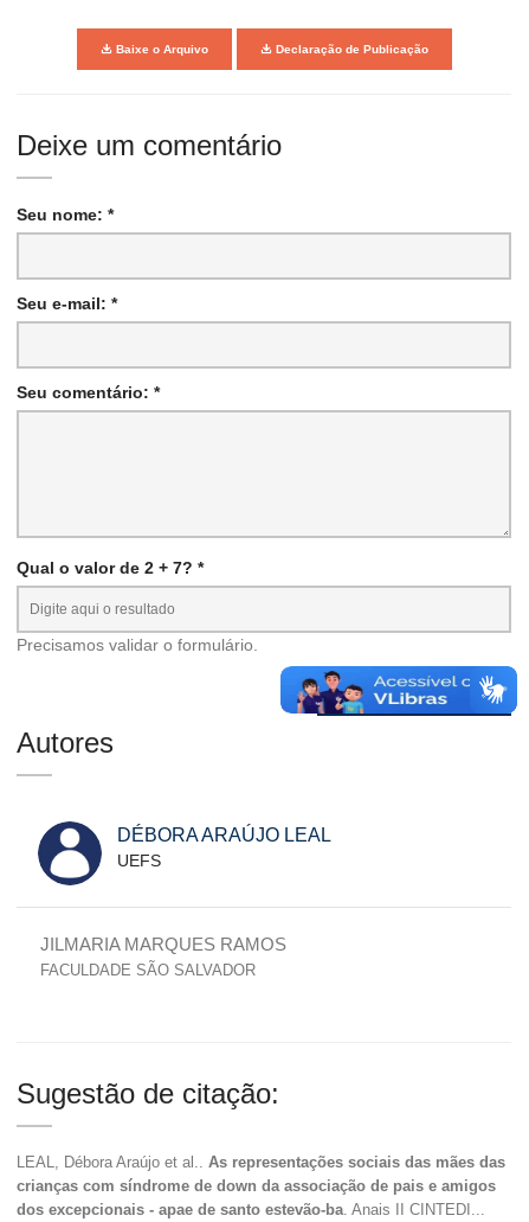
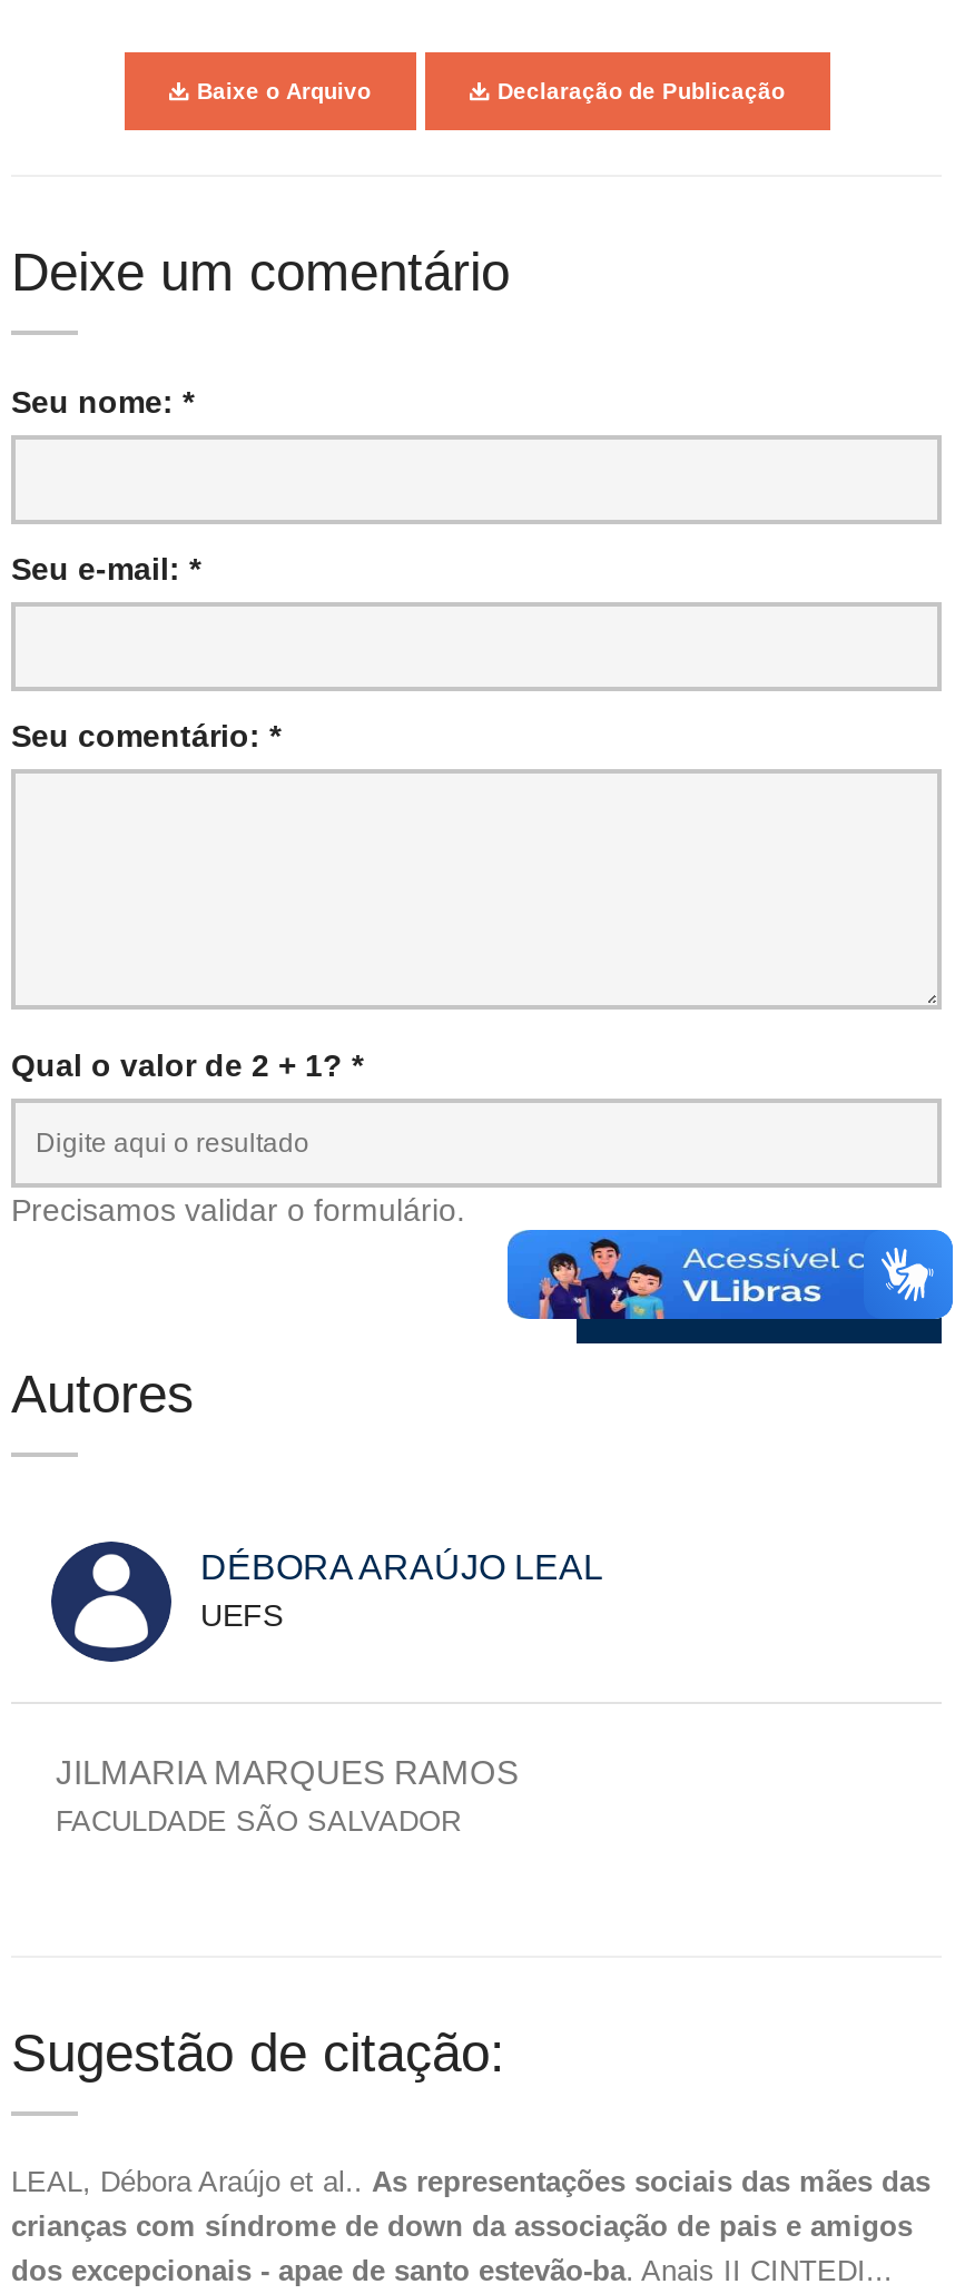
[17,558,204,577] Qual o valor de 2 + 7? * -> [11,1047,363,1083] Qual o valor de 2 + 1? *
[279,655,518,715] [image] -> [505,1228,955,1341] [image]

